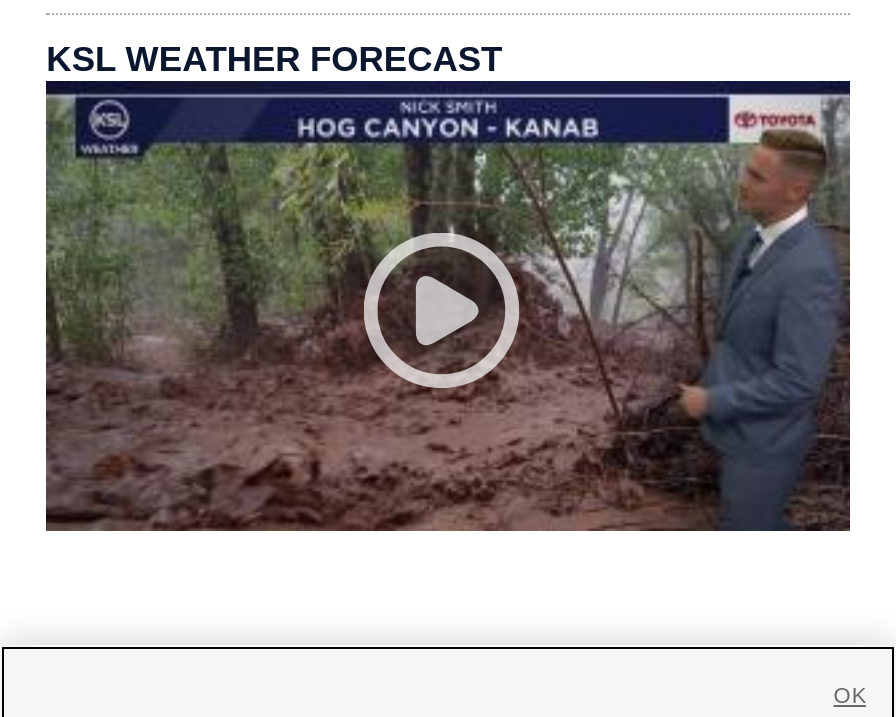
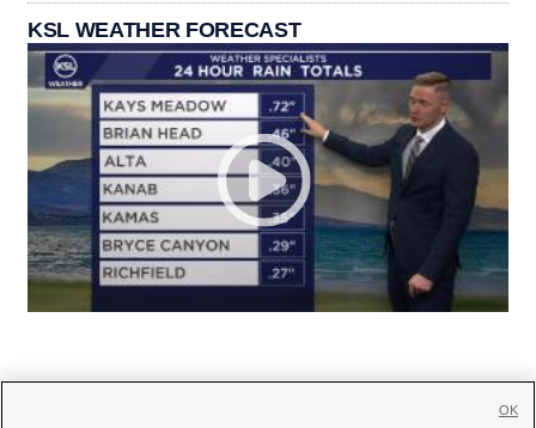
[46,85,850,533] [image] -> [28,51,508,313] [image]

